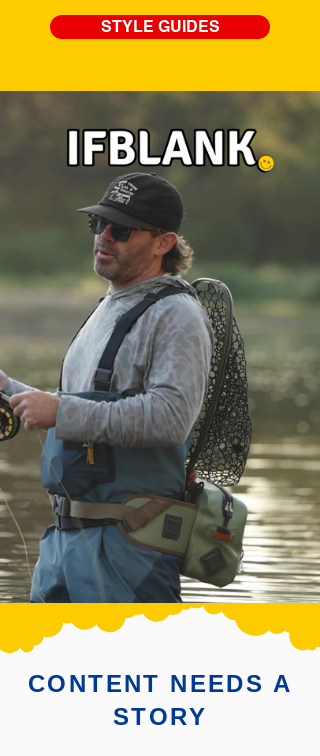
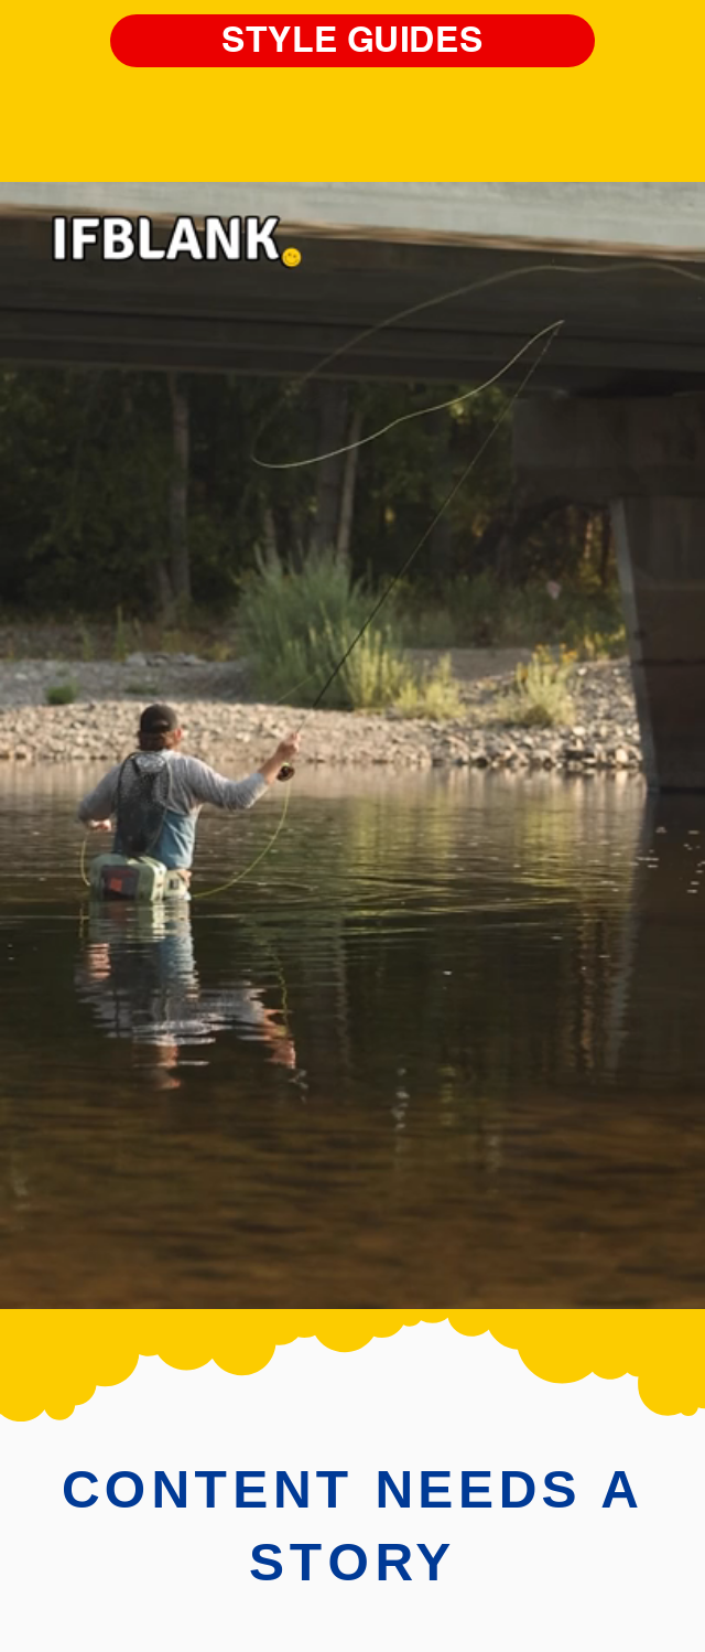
[3,91,317,604] [image] -> [7,182,698,1311] [image]

